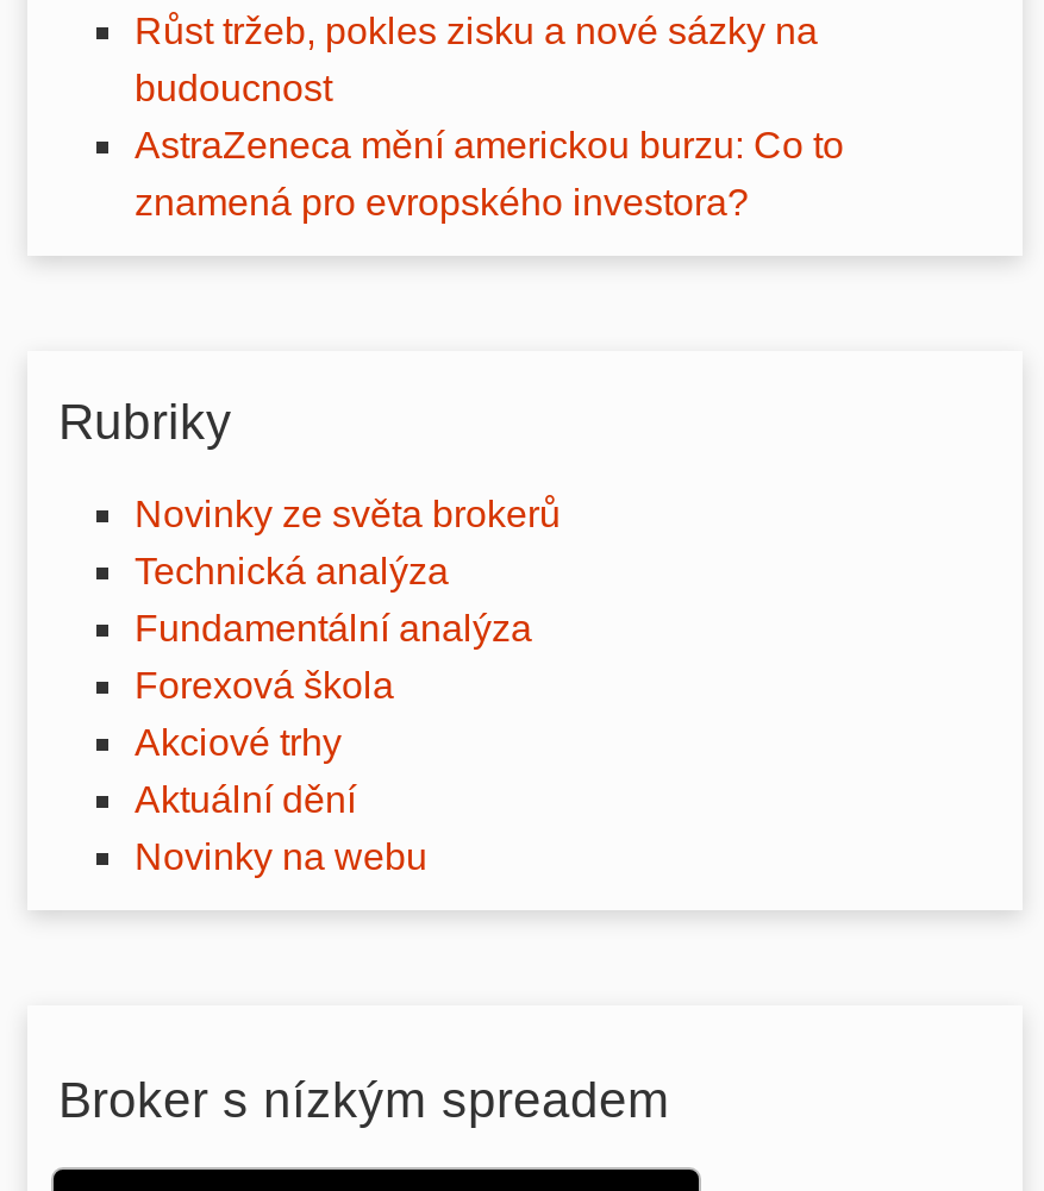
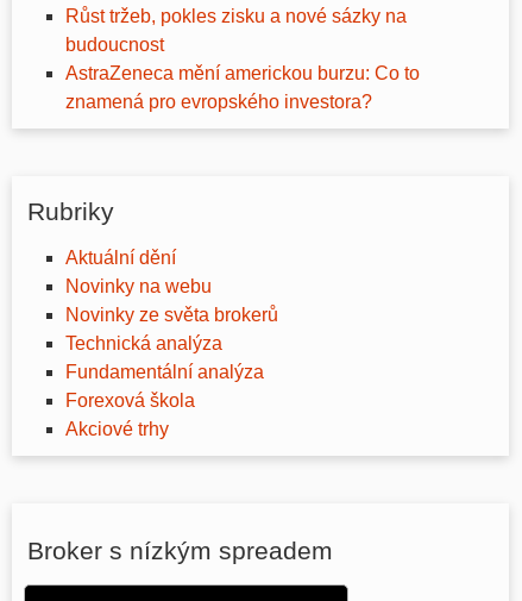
moved [135,494,561,763] -> [65,305,278,439]: Novinky ze světa brokerů | Technická analýza | Fundamentální analýza | Forexová škola | Akciové trhy
moved [135,780,427,877] -> [65,248,212,297]: Aktuální dění | Novinky na webu

